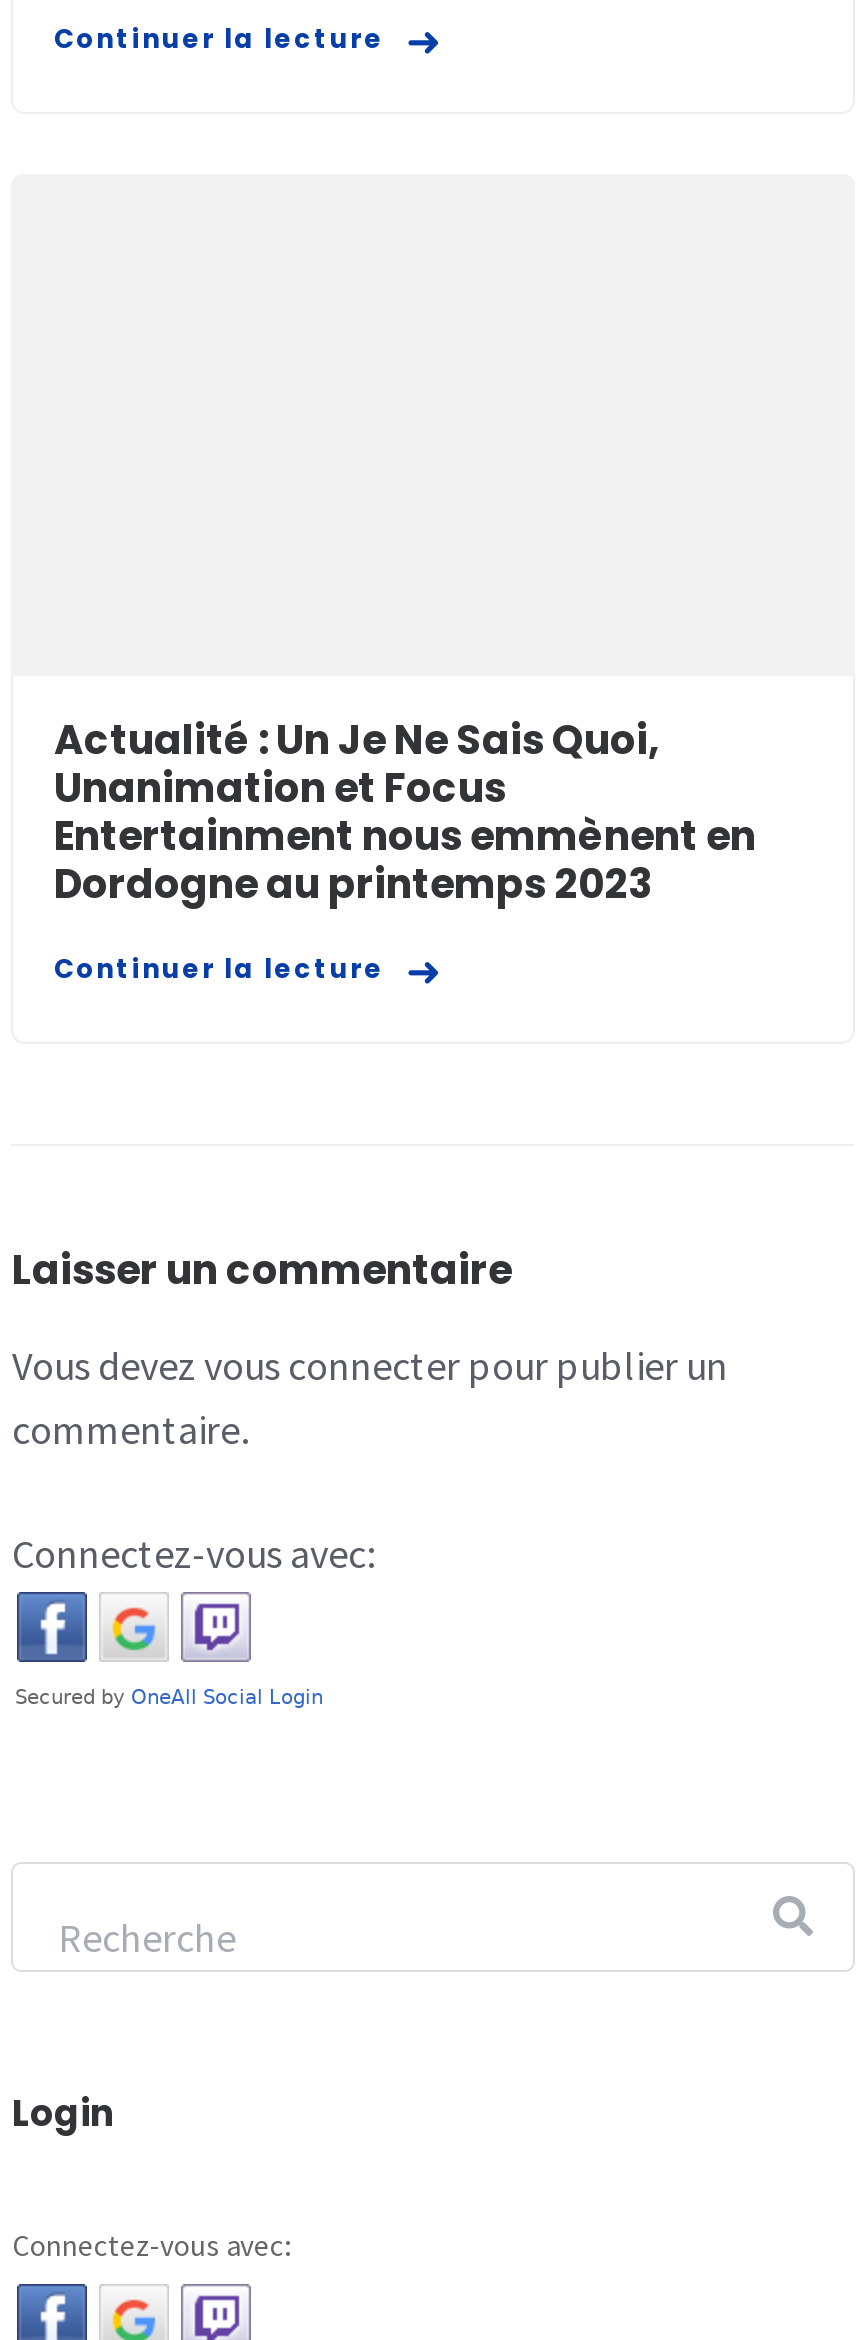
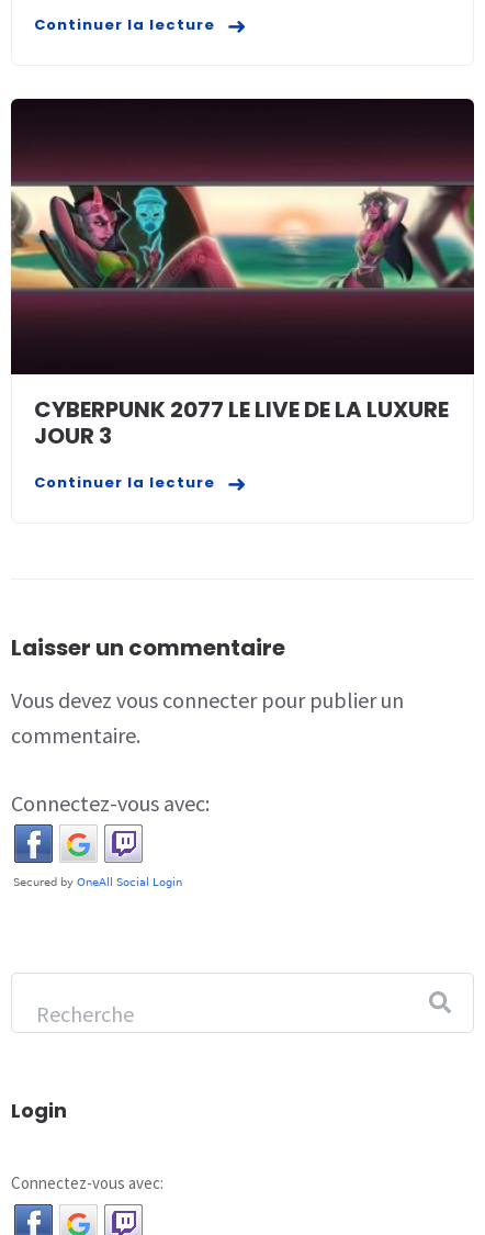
none -> [10,98,475,375] [image]
[54,711,756,911] Actualité : Un Je Ne Sais Quoi, | Unanimation et Focus | Entertainment nous emmènent en | Dordogne au printemps 2023 -> [34,394,449,451] CYBERPUNK 2077 LE LIVE DE LA LUXURE | JOUR 3

